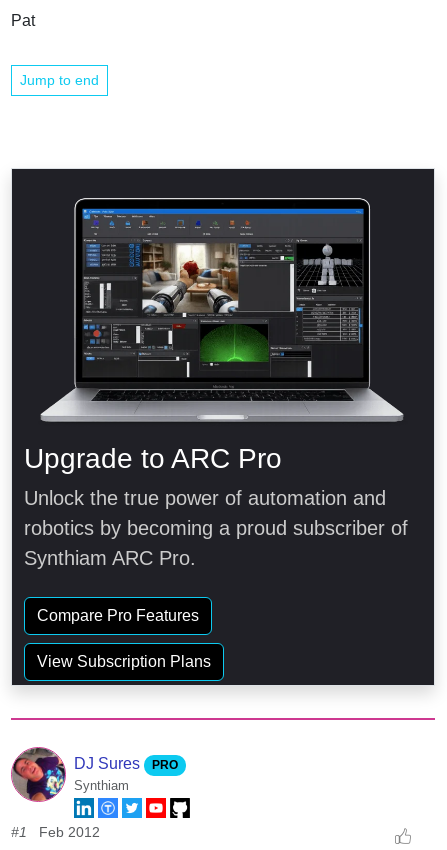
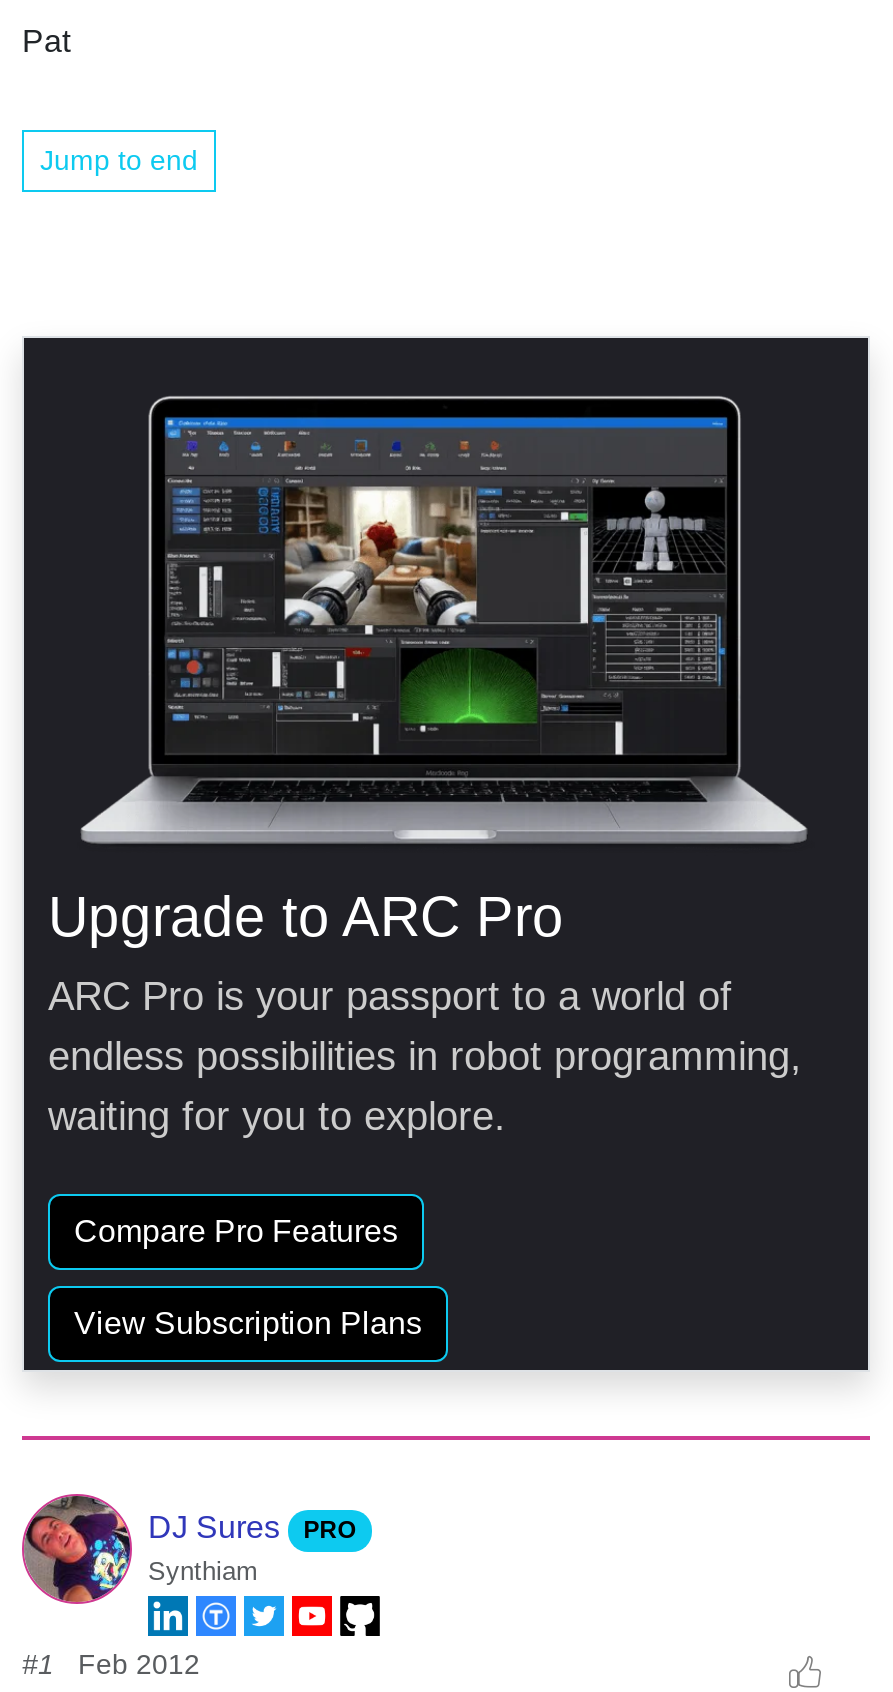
[24,487,408,569] Unlock the true power of automation and | robotics by becoming a proud subscriber of | Synthiam ARC Pro. -> [48,975,802,1139] ARC Pro is your passport to a world of | endless possibilities in robot programming, | waiting for you to explore.

